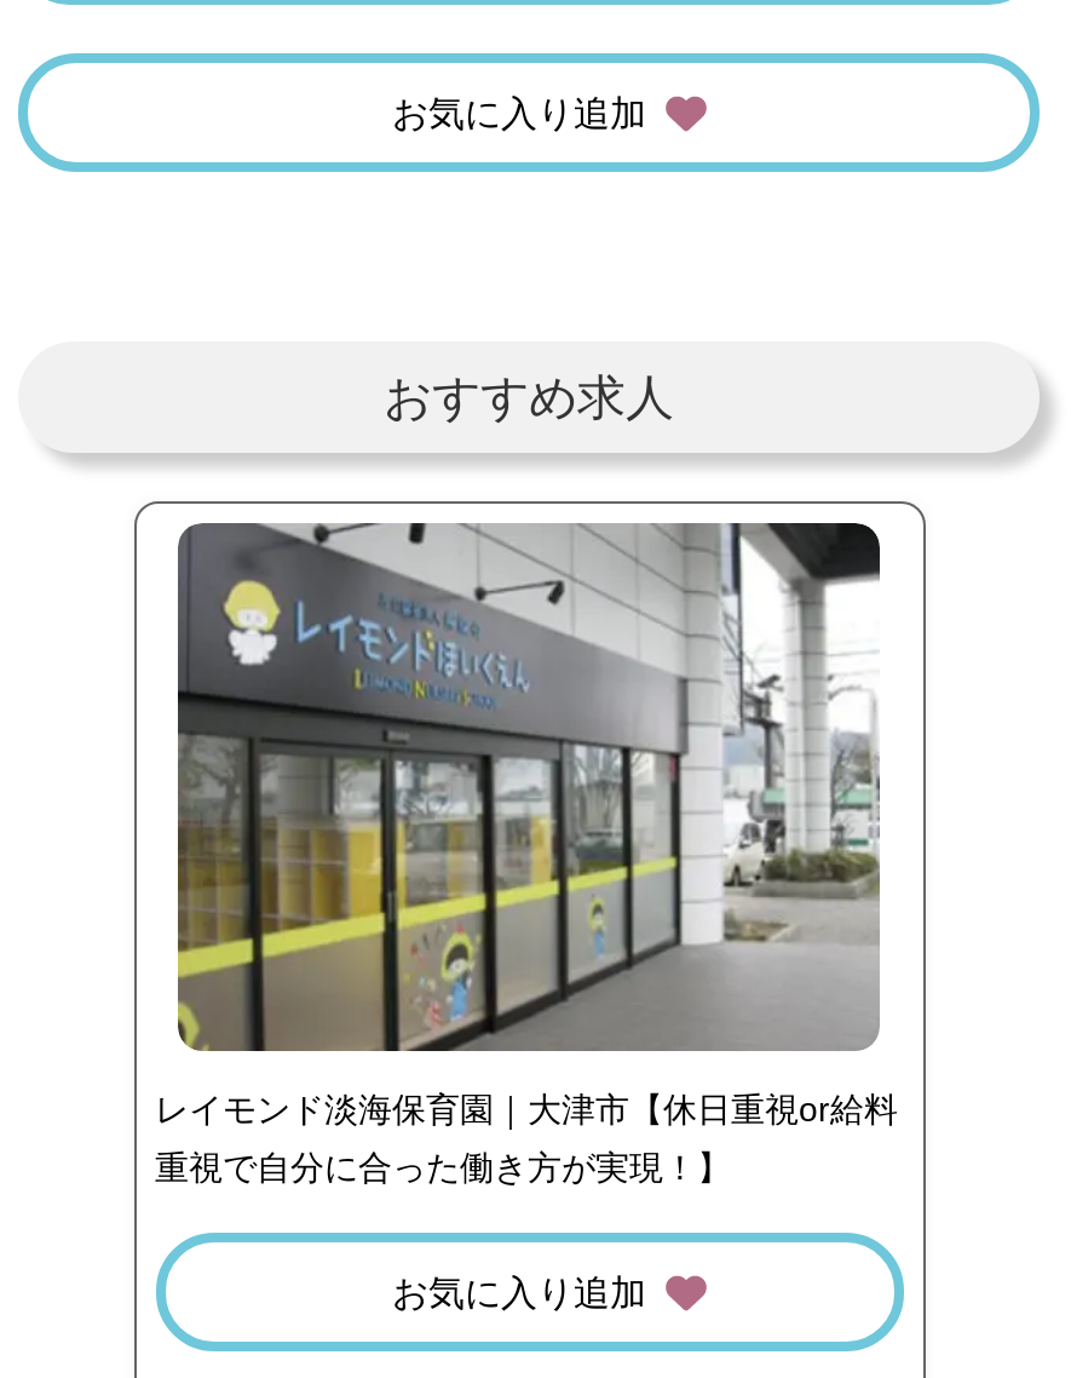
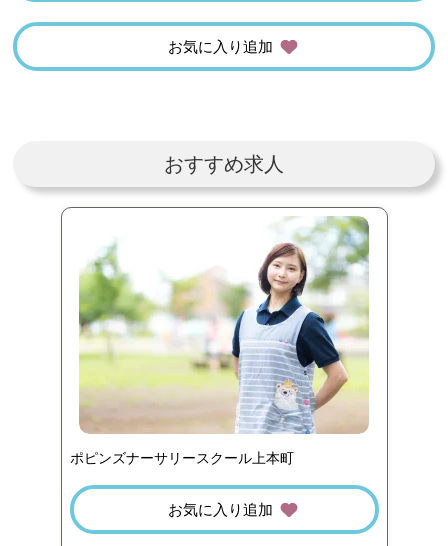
[155,521,898,1187] [image] | レイモンド淡海保育園｜大津市【休日重視or給料 | 重視で自分に合った働き方が実現！】 -> [69,216,370,466] [image] | ポピンズナーサリースクール上本町

